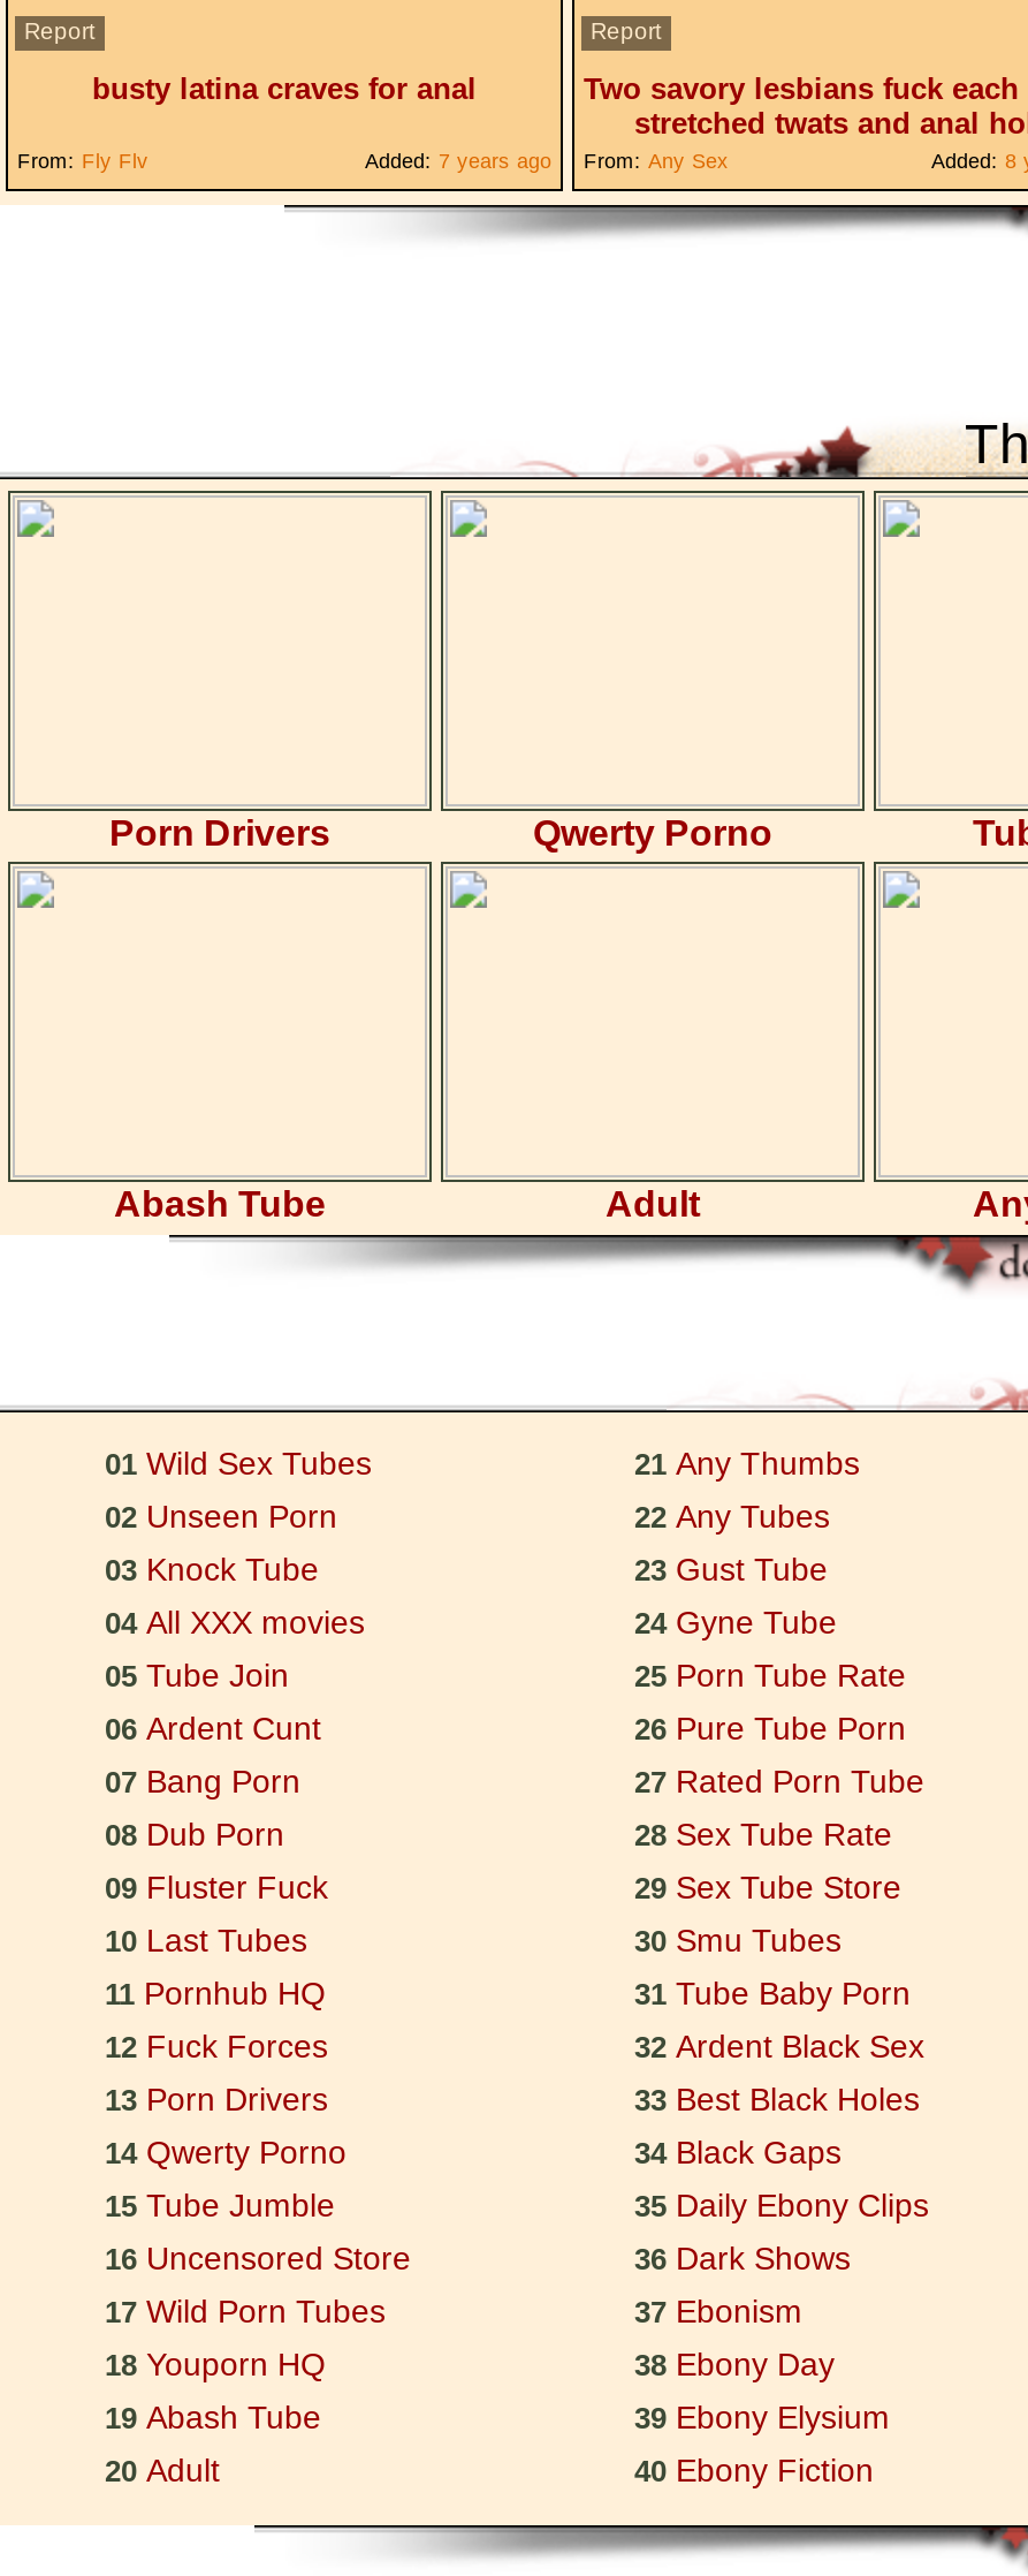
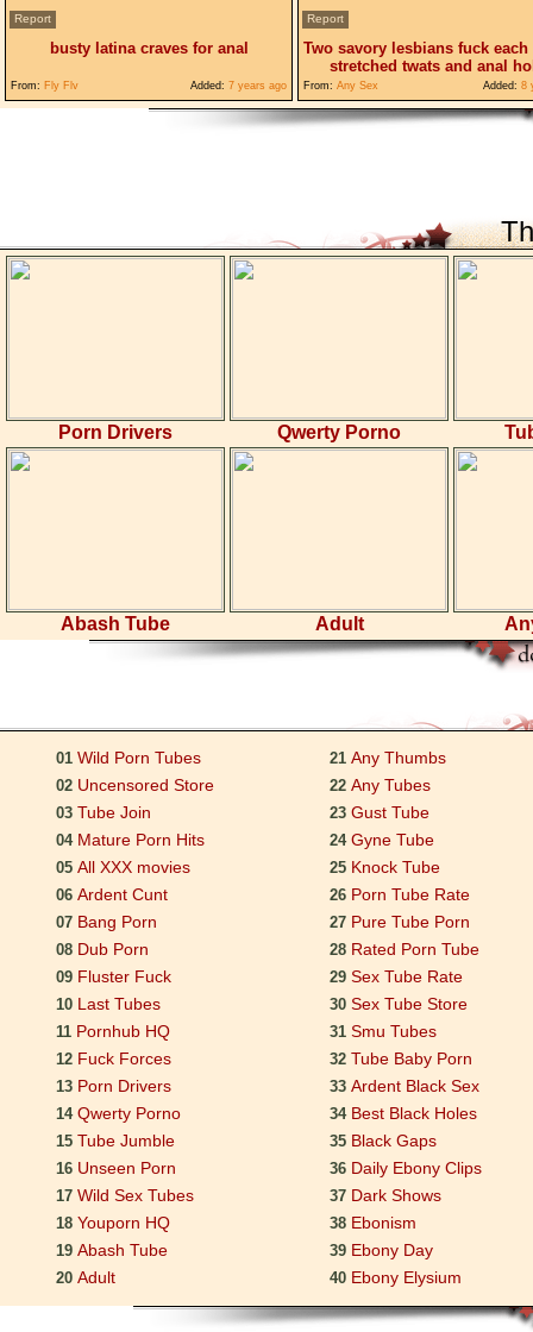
[105,1445,372,1694] 01 Wild Sex Tubes | 02 Unseen Porn | 03 Knock Tube | 04 All XXX movies | 05 Tube Join -> [56,748,214,877] 01 Wild Porn Tubes | 02 Uncensored Store | 03 Tube Join | 04 Mature Porn Hits | 05 All XXX movies
[634,1657,929,2488] 25 Porn Tube Rate | 26 Pure Tube Porn | 27 Rated Porn Tube | 28 Sex Tube Rate | 29 Sex Tube Store | 30 Smu Tubes | 31 Tube Baby Porn | 32 Ardent Black Sex | 33 Best Black Holes | 34 Black Gaps | 35 Daily Ebony Clips | 36 Dark Shows | 37 Ebonism | 38 Ebony Day | 39 Ebony Elysium | 40 Ebony Fiction -> [330,857,482,1287] 25 Knock Tube | 26 Porn Tube Rate | 27 Pure Tube Porn | 28 Rated Porn Tube | 29 Sex Tube Rate | 30 Sex Tube Store | 31 Smu Tubes | 32 Tube Baby Porn | 33 Ardent Black Sex | 34 Best Black Holes | 35 Black Gaps | 36 Daily Ebony Clips | 37 Dark Shows | 38 Ebonism | 39 Ebony Day | 40 Ebony Elysium
[105,2240,411,2329] 16 Uncensored Store | 17 Wild Porn Tubes -> [56,1158,194,1205] 16 Unseen Porn | 17 Wild Sex Tubes

